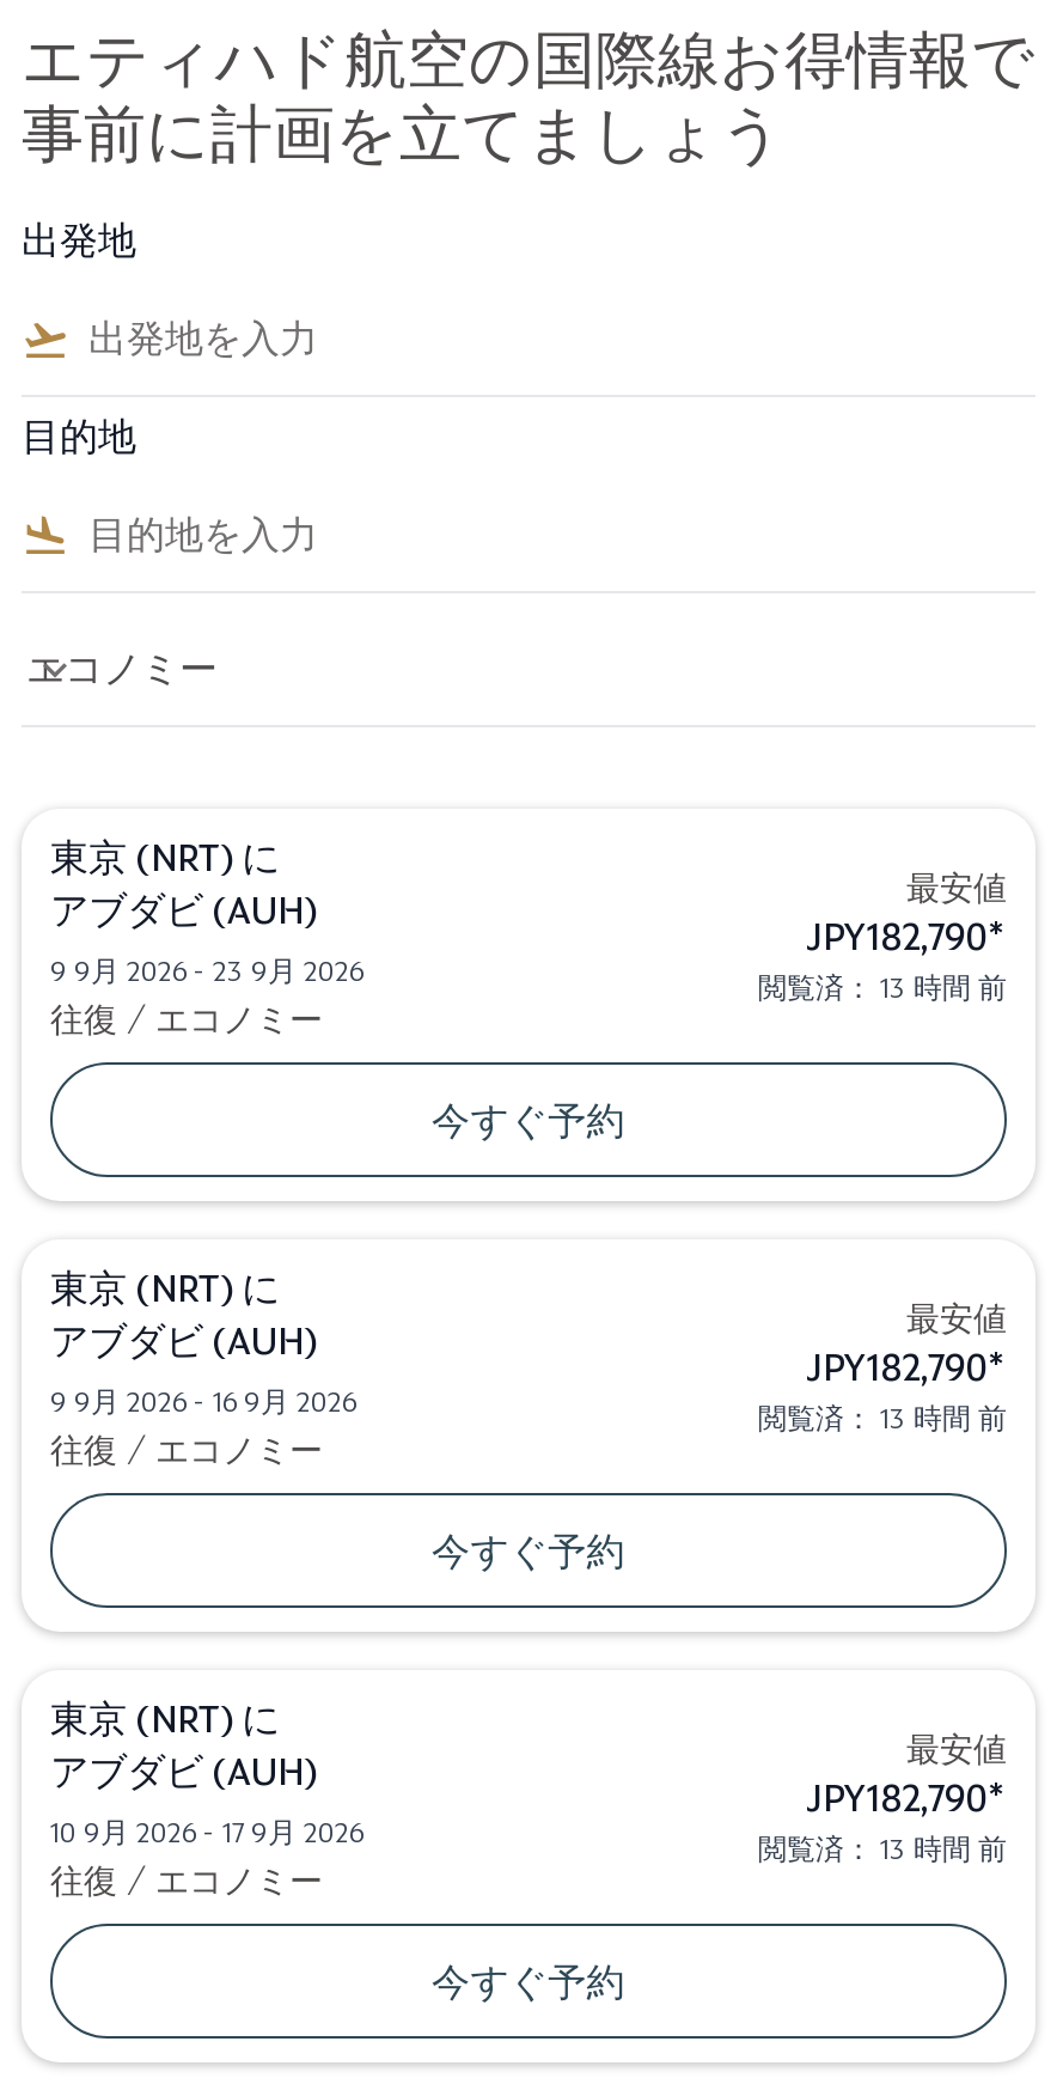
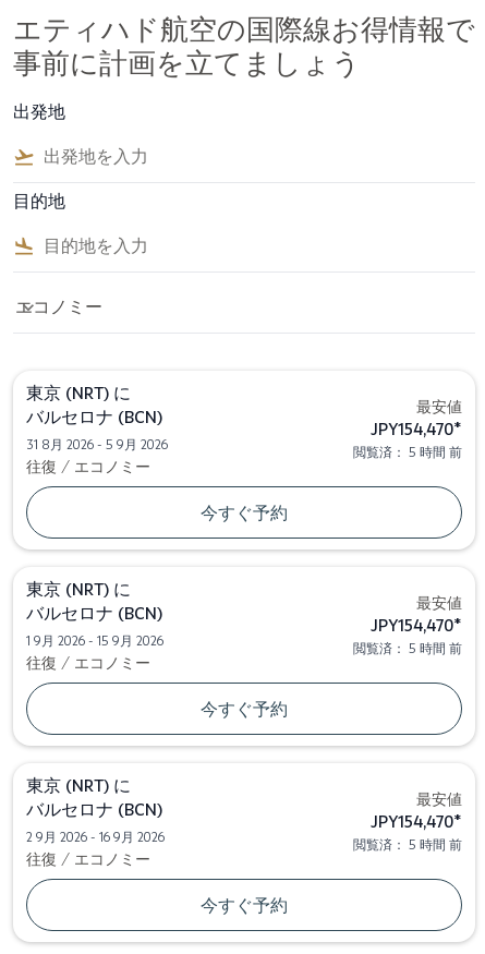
[50,885,364,991] アブダビ (AUH) | 9 9月 2026 - 23 9月 2026 -> [26,406,168,454] バルセロナ (BCN) | 31 8月 2026 - 5 9月 2026
[758,912,1007,1007] JPY182,790* | 閲覧済： 13 時間 前 -> [353,418,462,461] JPY154,470* | 閲覧済： 5 時間 前
[50,1316,356,1421] アブダビ (AUH) | 9 9月 2026 - 16 9月 2026 -> [26,602,163,650] バルセロナ (BCN) | 1 9月 2026 - 15 9月 2026
[758,1342,1007,1438] JPY182,790* | 閲覧済： 13 時間 前 -> [353,614,462,657] JPY154,470* | 閲覧済： 5 時間 前
[50,1747,364,1852] アブダビ (AUH) | 10 9月 2026 - 17 9月 2026 -> [26,798,165,846] バルセロナ (BCN) | 2 9月 2026 - 16 9月 2026
[758,1773,1007,1869] JPY182,790* | 閲覧済： 13 時間 前 -> [353,810,462,854] JPY154,470* | 閲覧済： 5 時間 前

